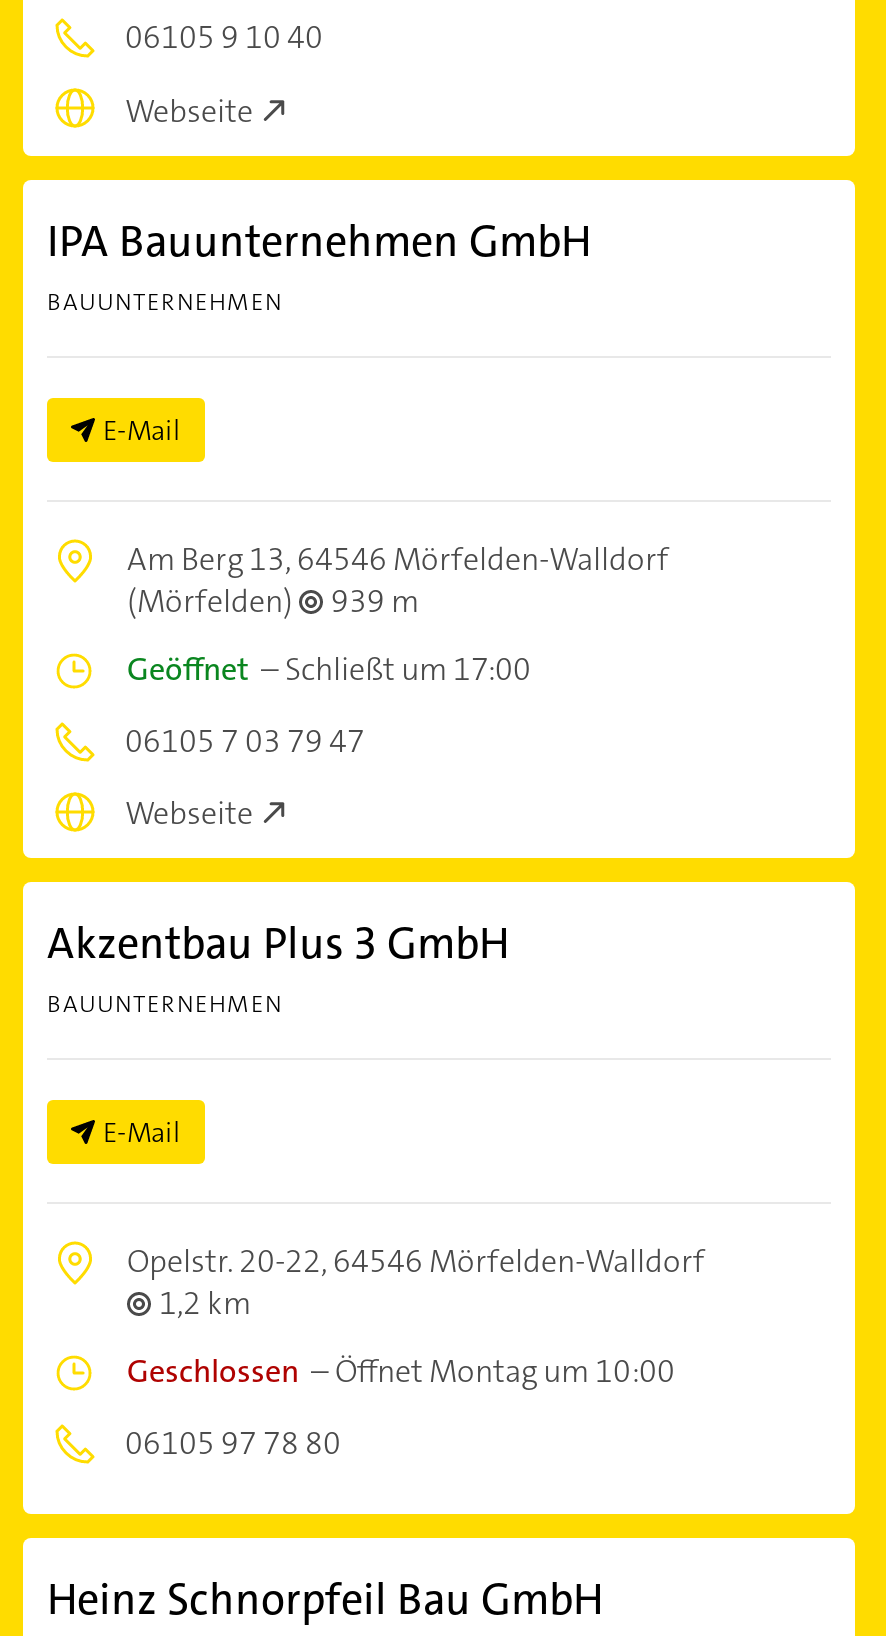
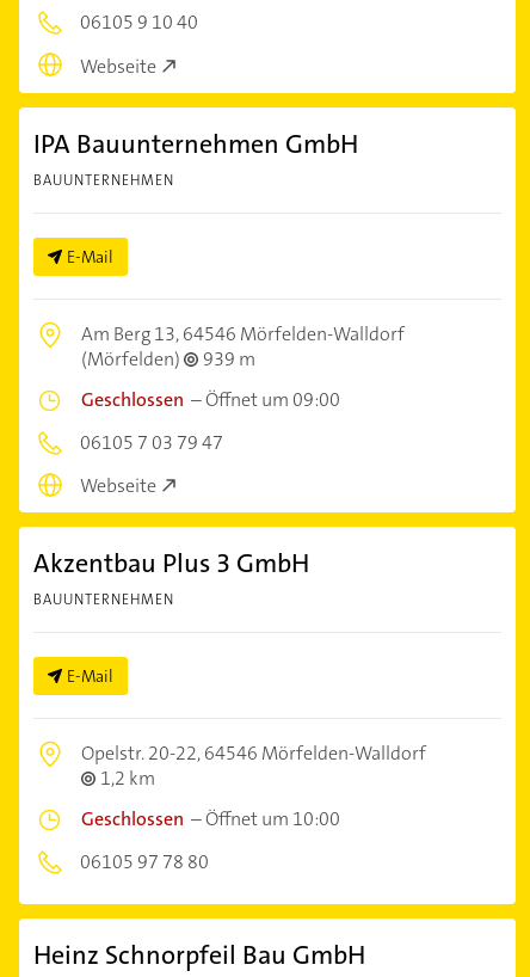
[127,647,531,689] Geöffnet – Schließt um 17:00 -> [81,387,340,412] Geschlossen – Öffnet um 09:00
[127,1350,675,1392] Geschlossen –Öffnet Montag um 10:00 -> [81,806,340,832] Geschlossen –Öffnet um 10:00

